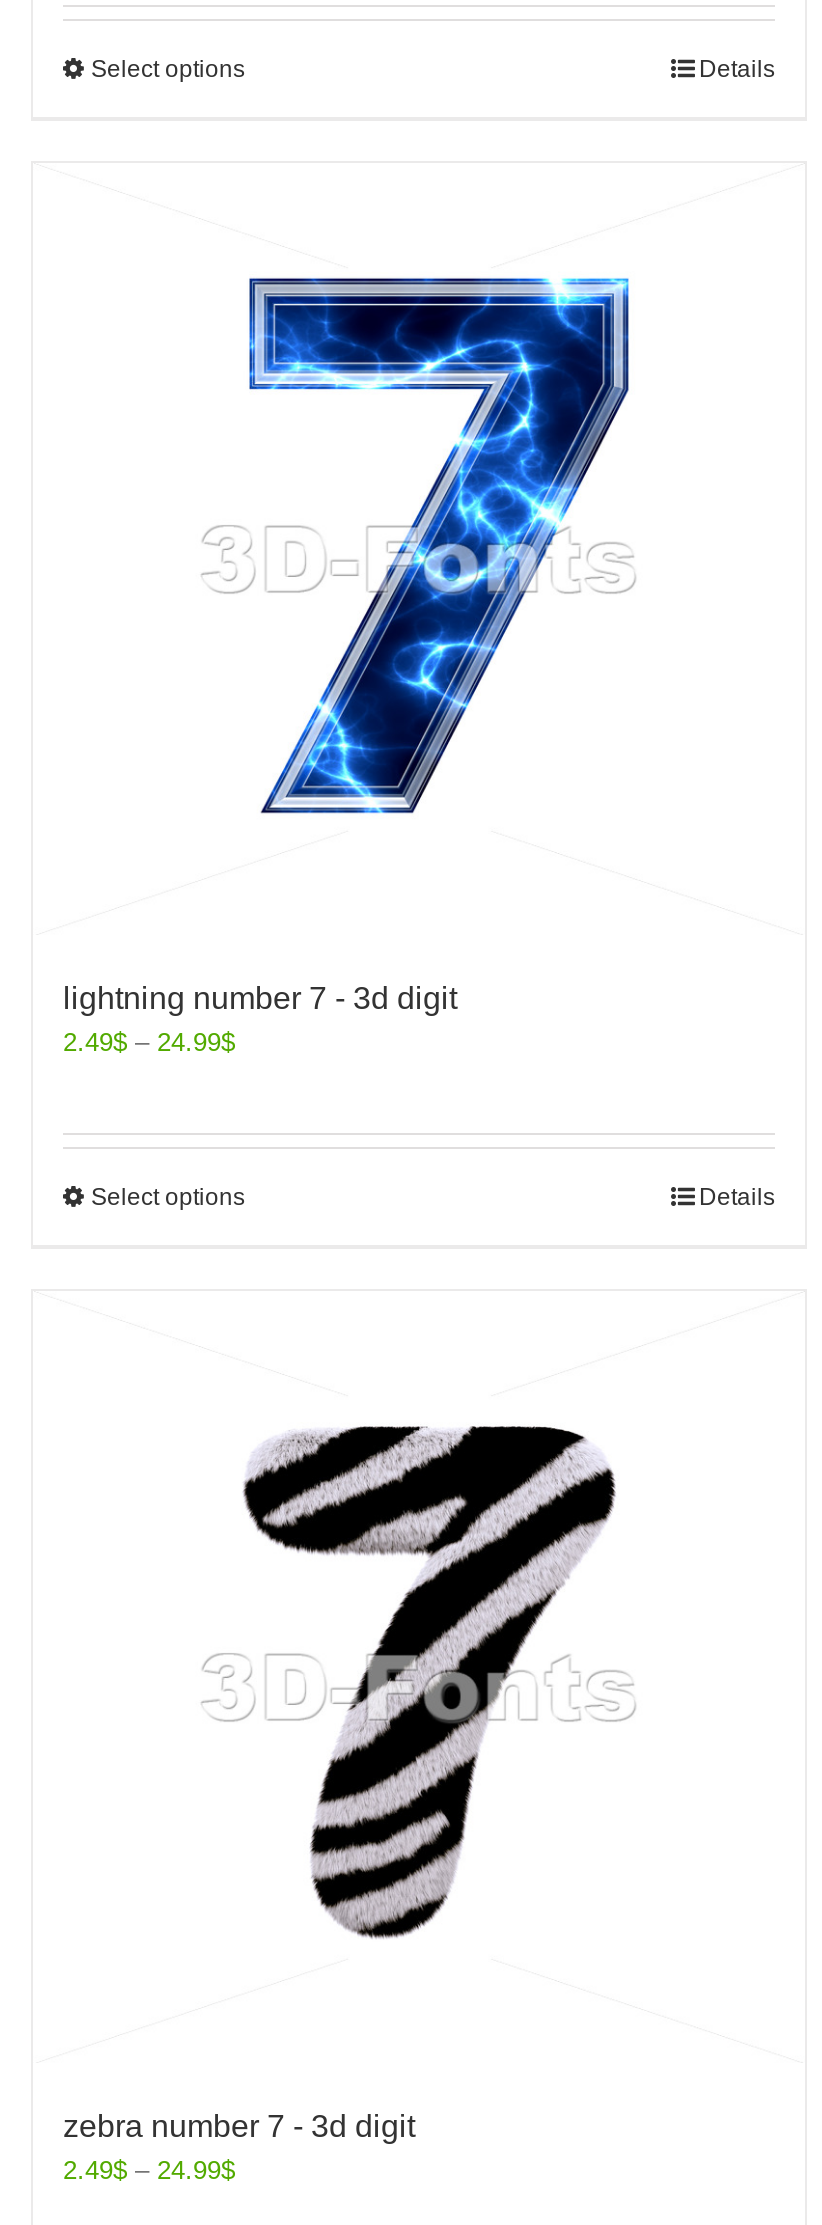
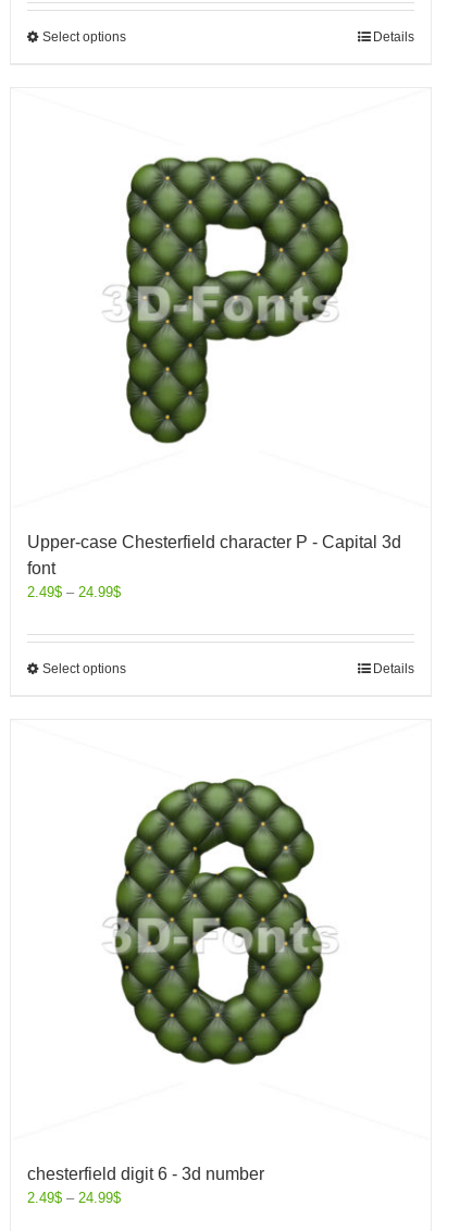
[247,277,647,815] [image] -> [125,157,349,445] [image]
[63,981,457,1015] lightning number 7 - 3d digit -> [27,533,401,577] Upper-case Chesterfield character P - Capital 3d | font
[225,1399,617,1939] [image] -> [114,778,327,1071] [image]
[63,2109,415,2143] zebra number 7 - 3d digit -> [27,1164,264,1183] chesterfield digit 6 - 3d number

